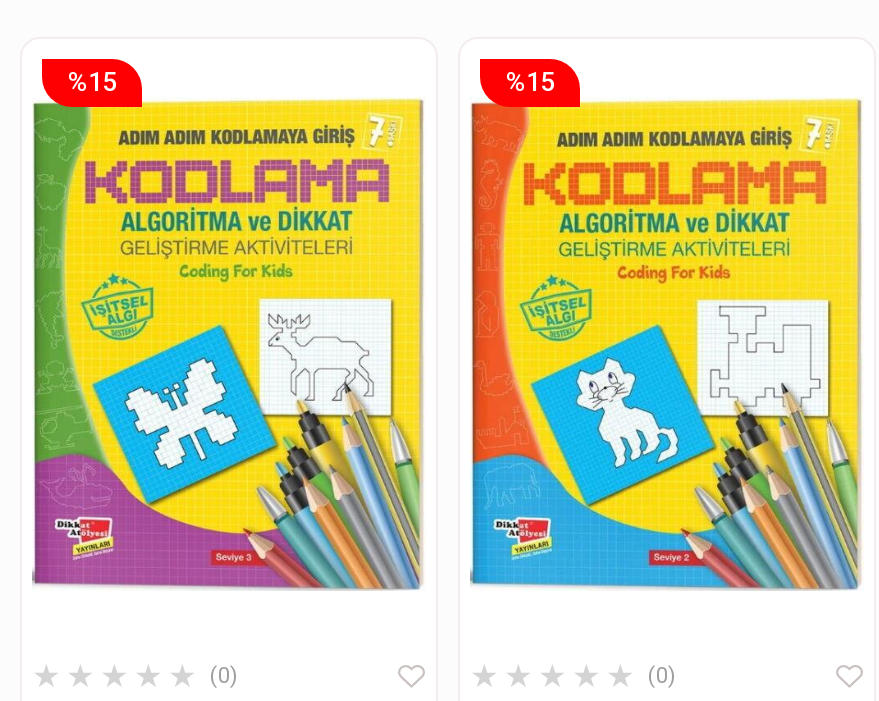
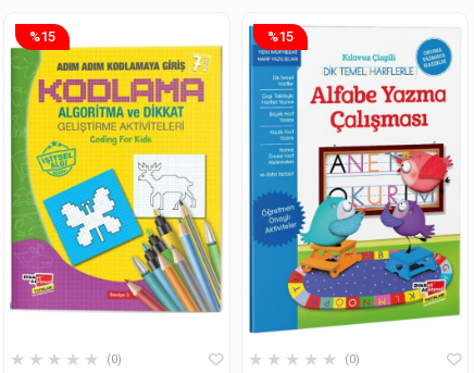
[470,63,862,627] [image] -> [248,25,461,334] [image]

